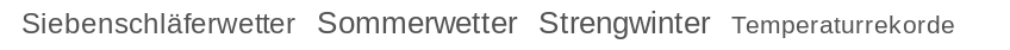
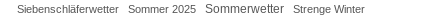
[317,4,955,40] Sommerwetter Strengwinter | Temperaturrekorde -> [128,2,365,16] Sommer 2025 | Sommerwetter | Strenge Winter

